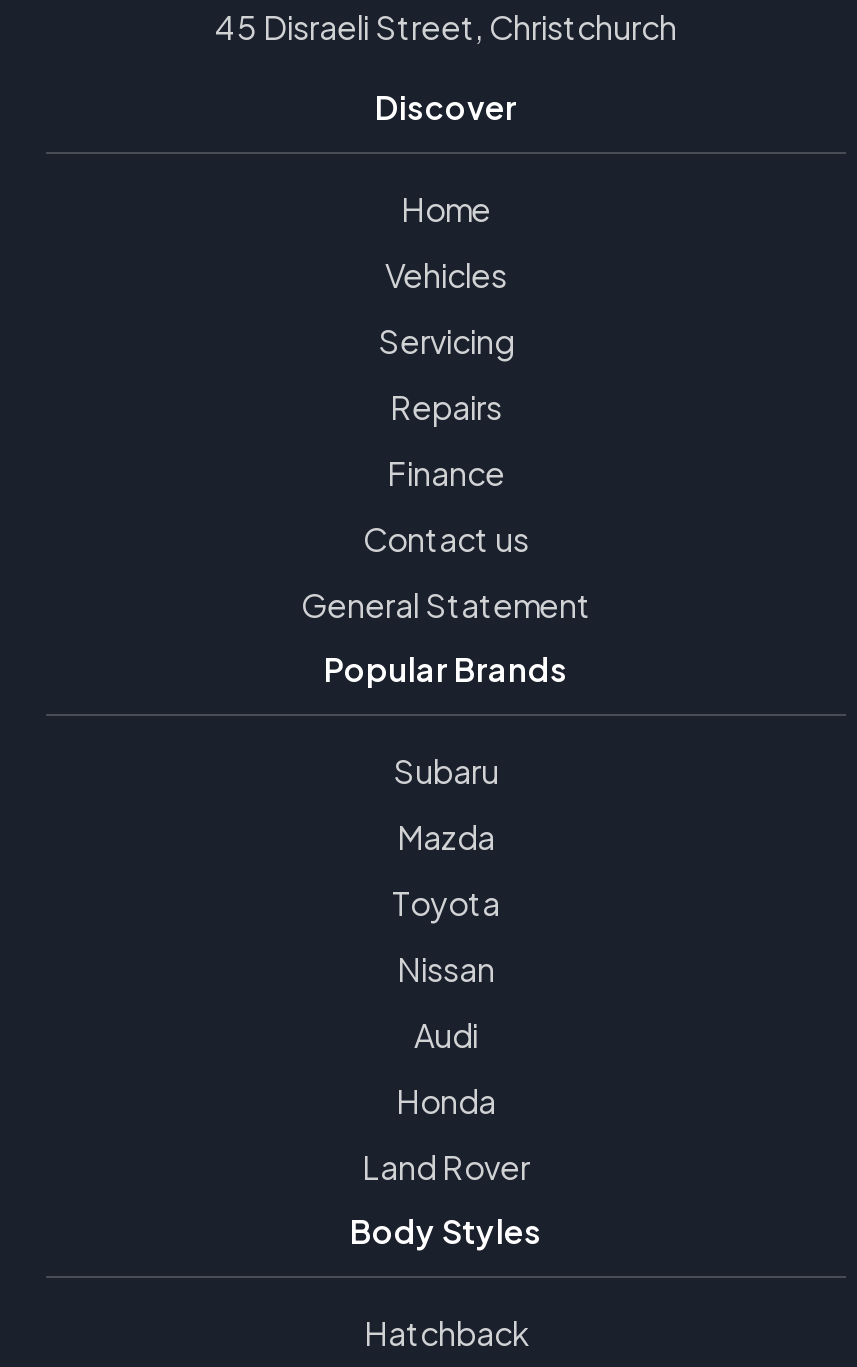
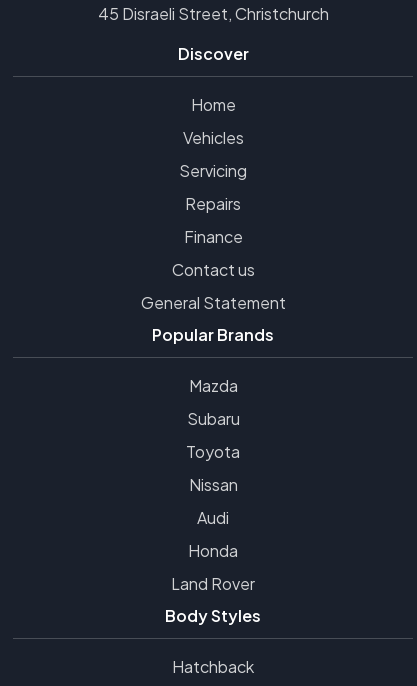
moved [393,750,499,792] -> [186,408,239,429]: Subaru
moved [397,816,495,858] -> [188,375,237,396]: Mazda

